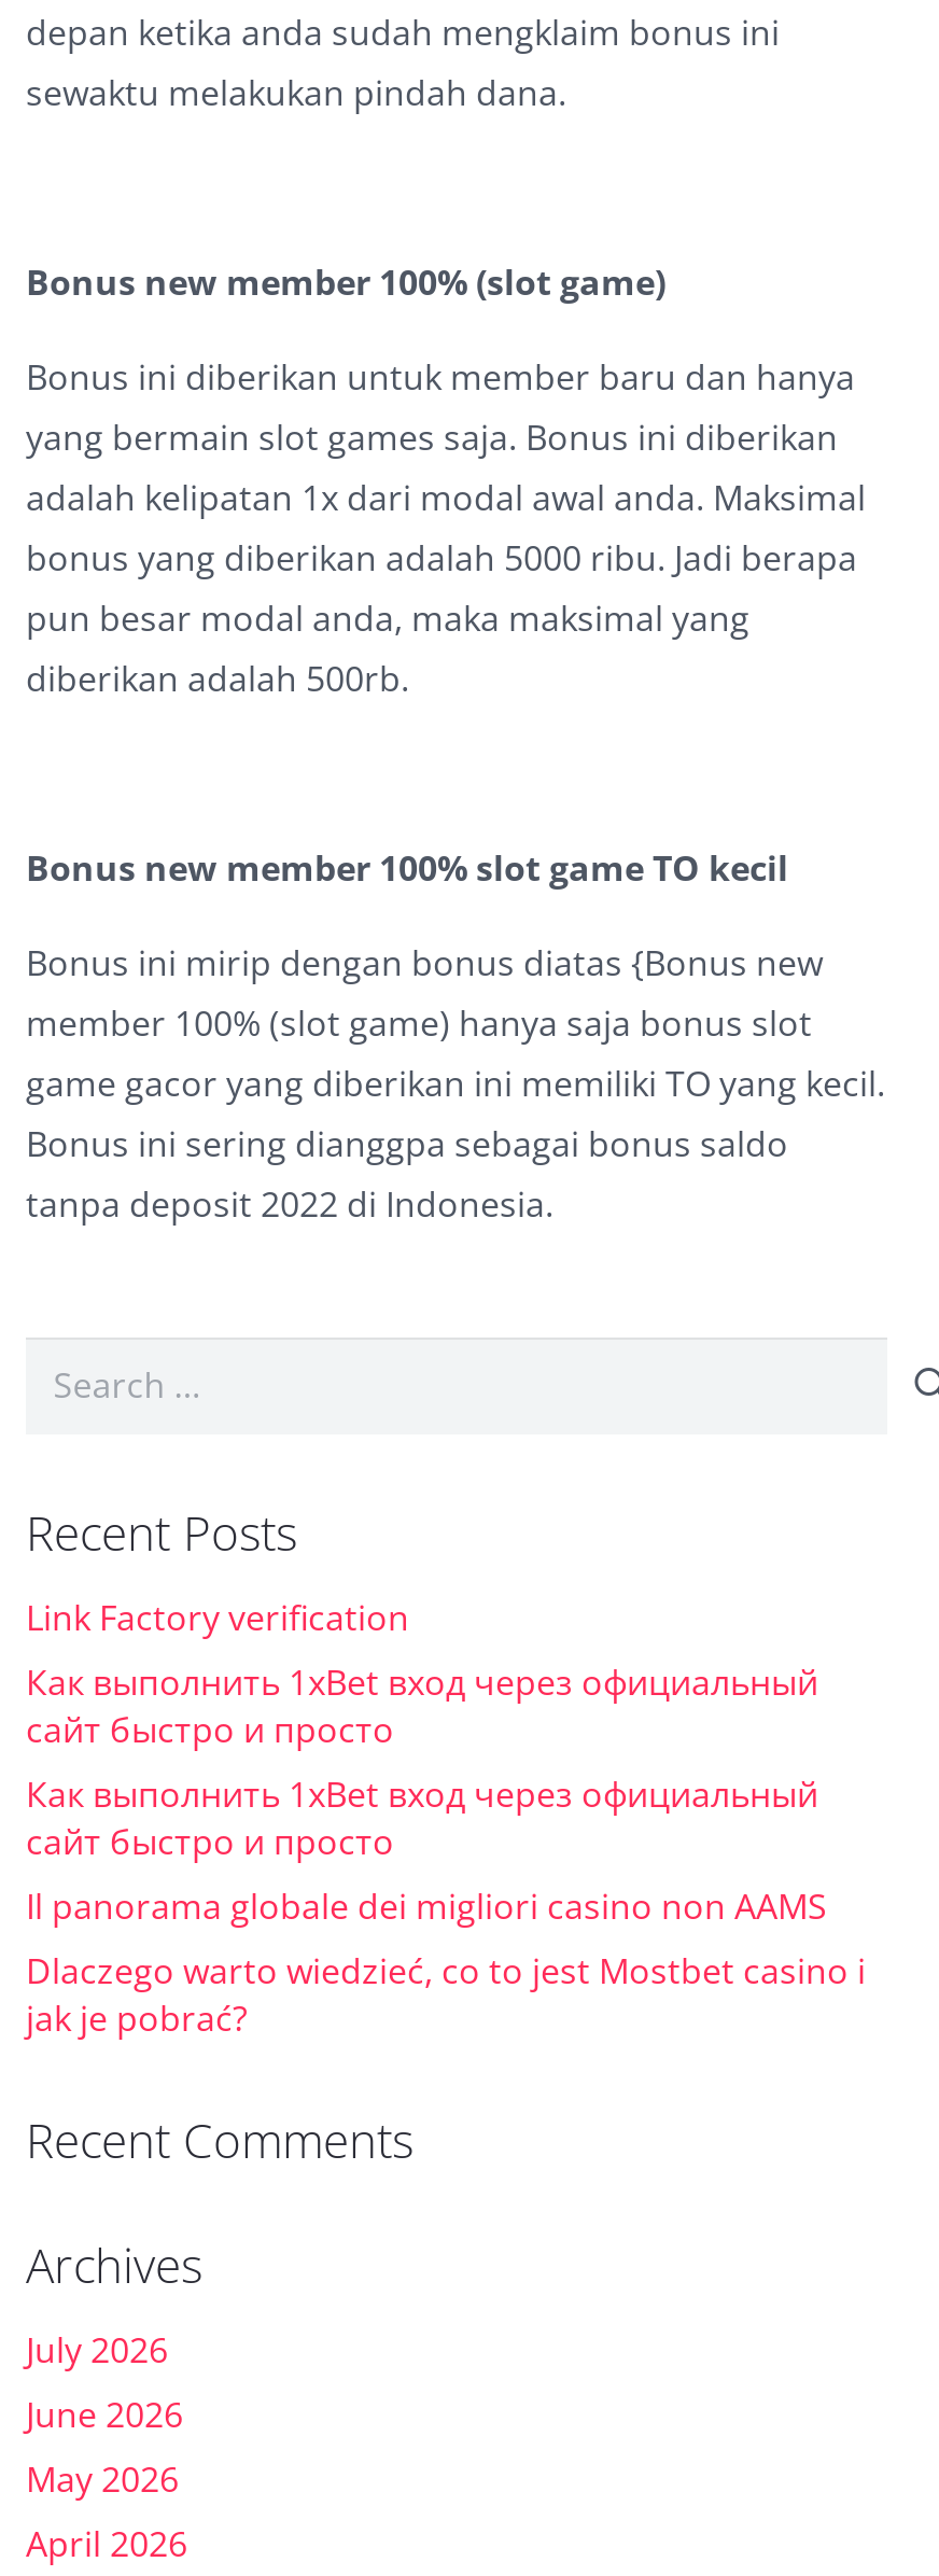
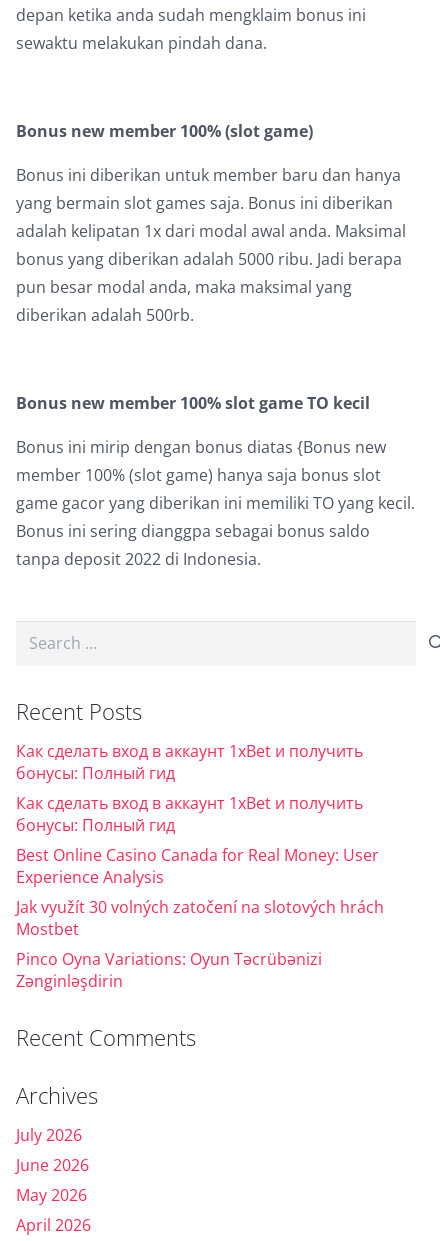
[26,1593,866,2041] Link Factory verification | Как выполнить 1xBet вход через официальный | сайт быстро и просто | Как выполнить 1xBet вход через официальный | сайт быстро и просто | Il panorama globale dei migliori casino non AAMS | Dlaczego warto wiedzieć, co to jest Mostbet casino i | jak je pobrać? -> [16,740,384,992] Как сделать вход в аккаунт 1xBet и получить | бонусы: Полный гид | Как сделать вход в аккаунт 1xBet и получить | бонусы: Полный гид | Best Online Casino Canada for Real Money: User | Experience Analysis | Jak využít 30 volných zatočení na slotových hrách | Mostbet | Pinco Oyna Variations: Oyun Təcrübənizi | Zənginləşdirin

